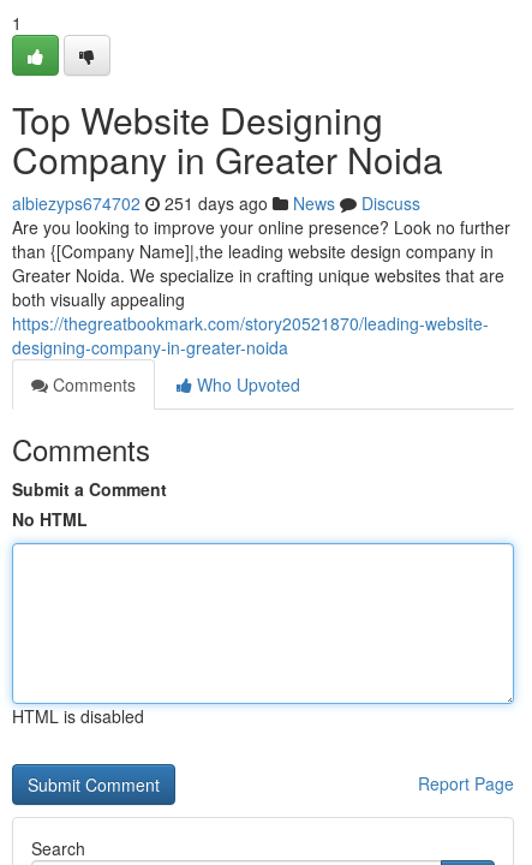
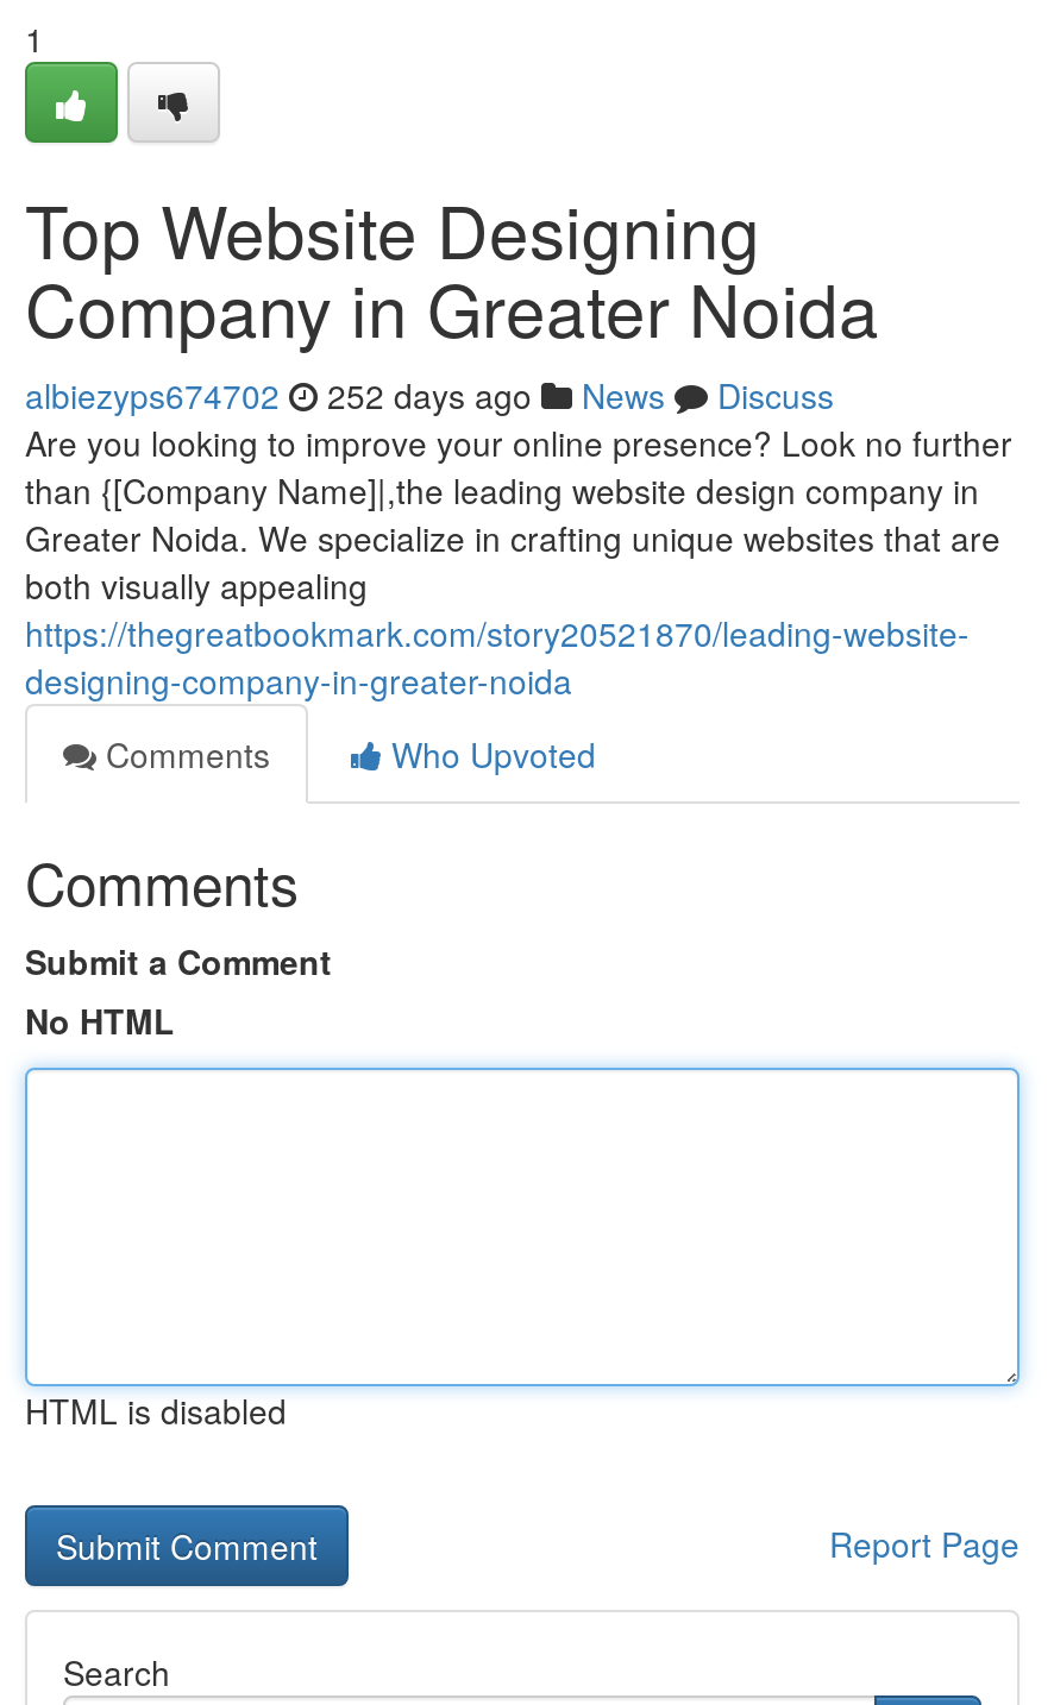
[12,191,420,215] albiezyps674702 251 days ago News Discuss -> [25,371,834,419] albiezyps674702 252 days ago News Discuss

